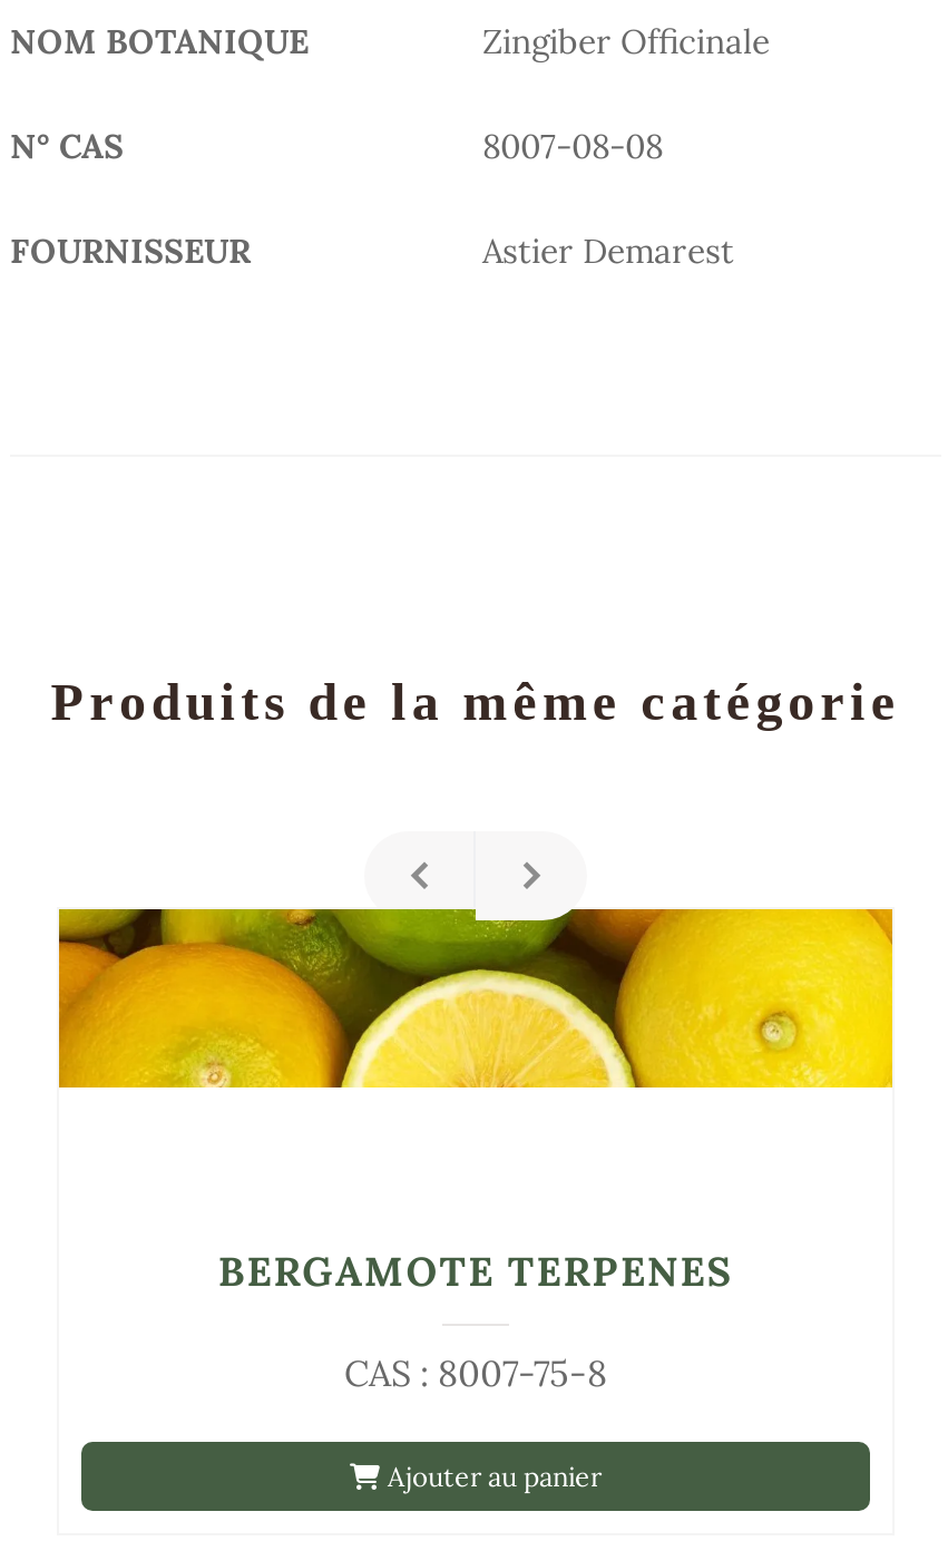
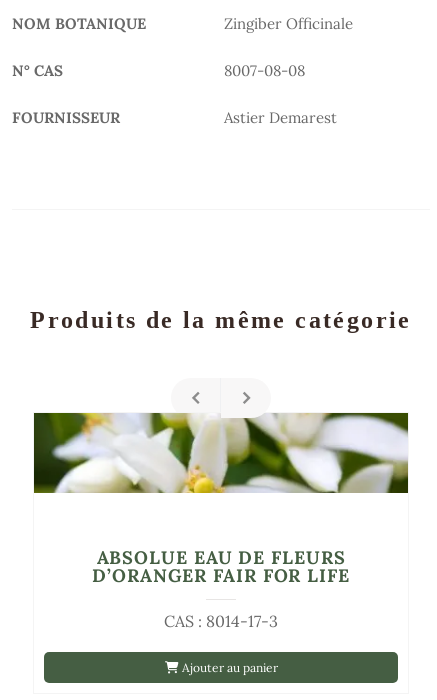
[57,907,895,1090] [image] -> [33,412,409,494] [image]
[218,1245,733,1296] BERGAMOTE TERPENES -> [92,545,350,586] ABSOLUE EAU DE FLEURS | D’ORANGER FAIR FOR LIFE
[344,1349,607,1394] CAS : 8007-75-8 -> [164,610,278,630] CAS : 8014-17-3

